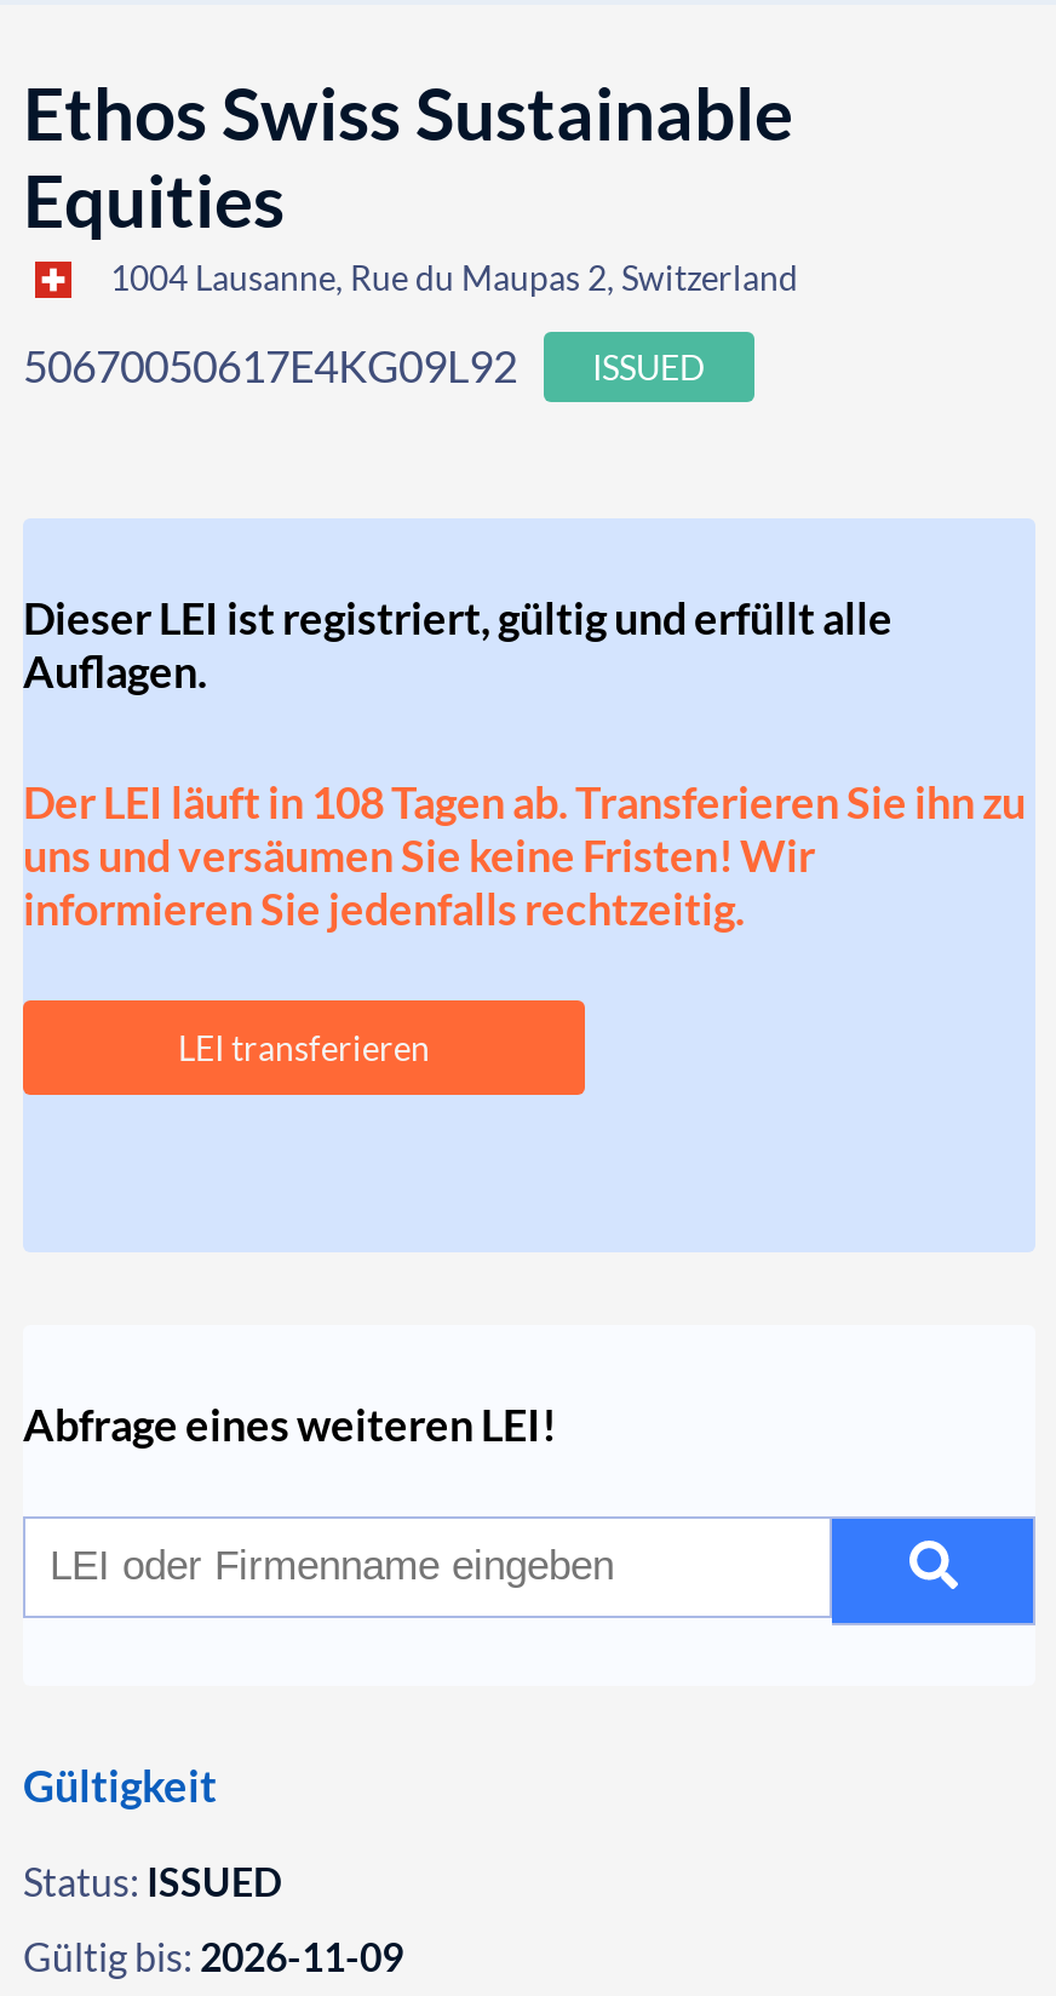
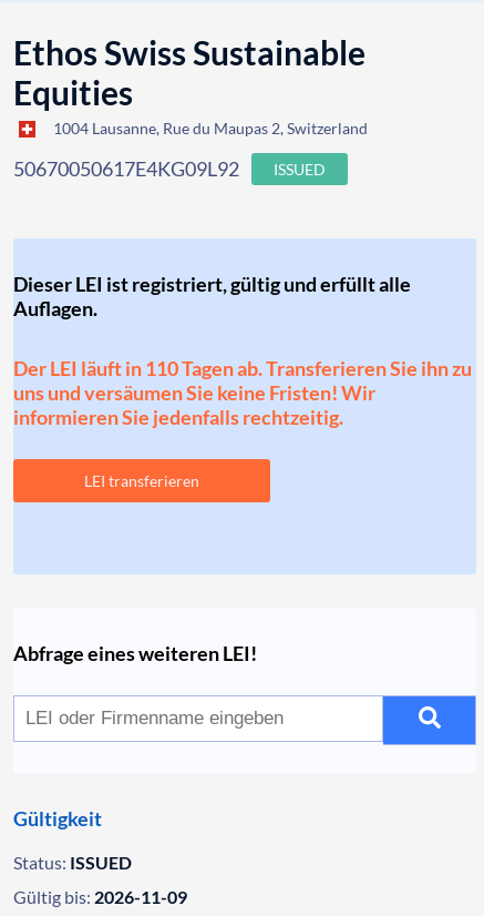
[23,775,1026,828] Der LEI läuft in 108 Tagen ab. Transferieren Sie ihn zu -> [13,356,472,380] Der LEI läuft in 110 Tagen ab. Transferieren Sie ihn zu

